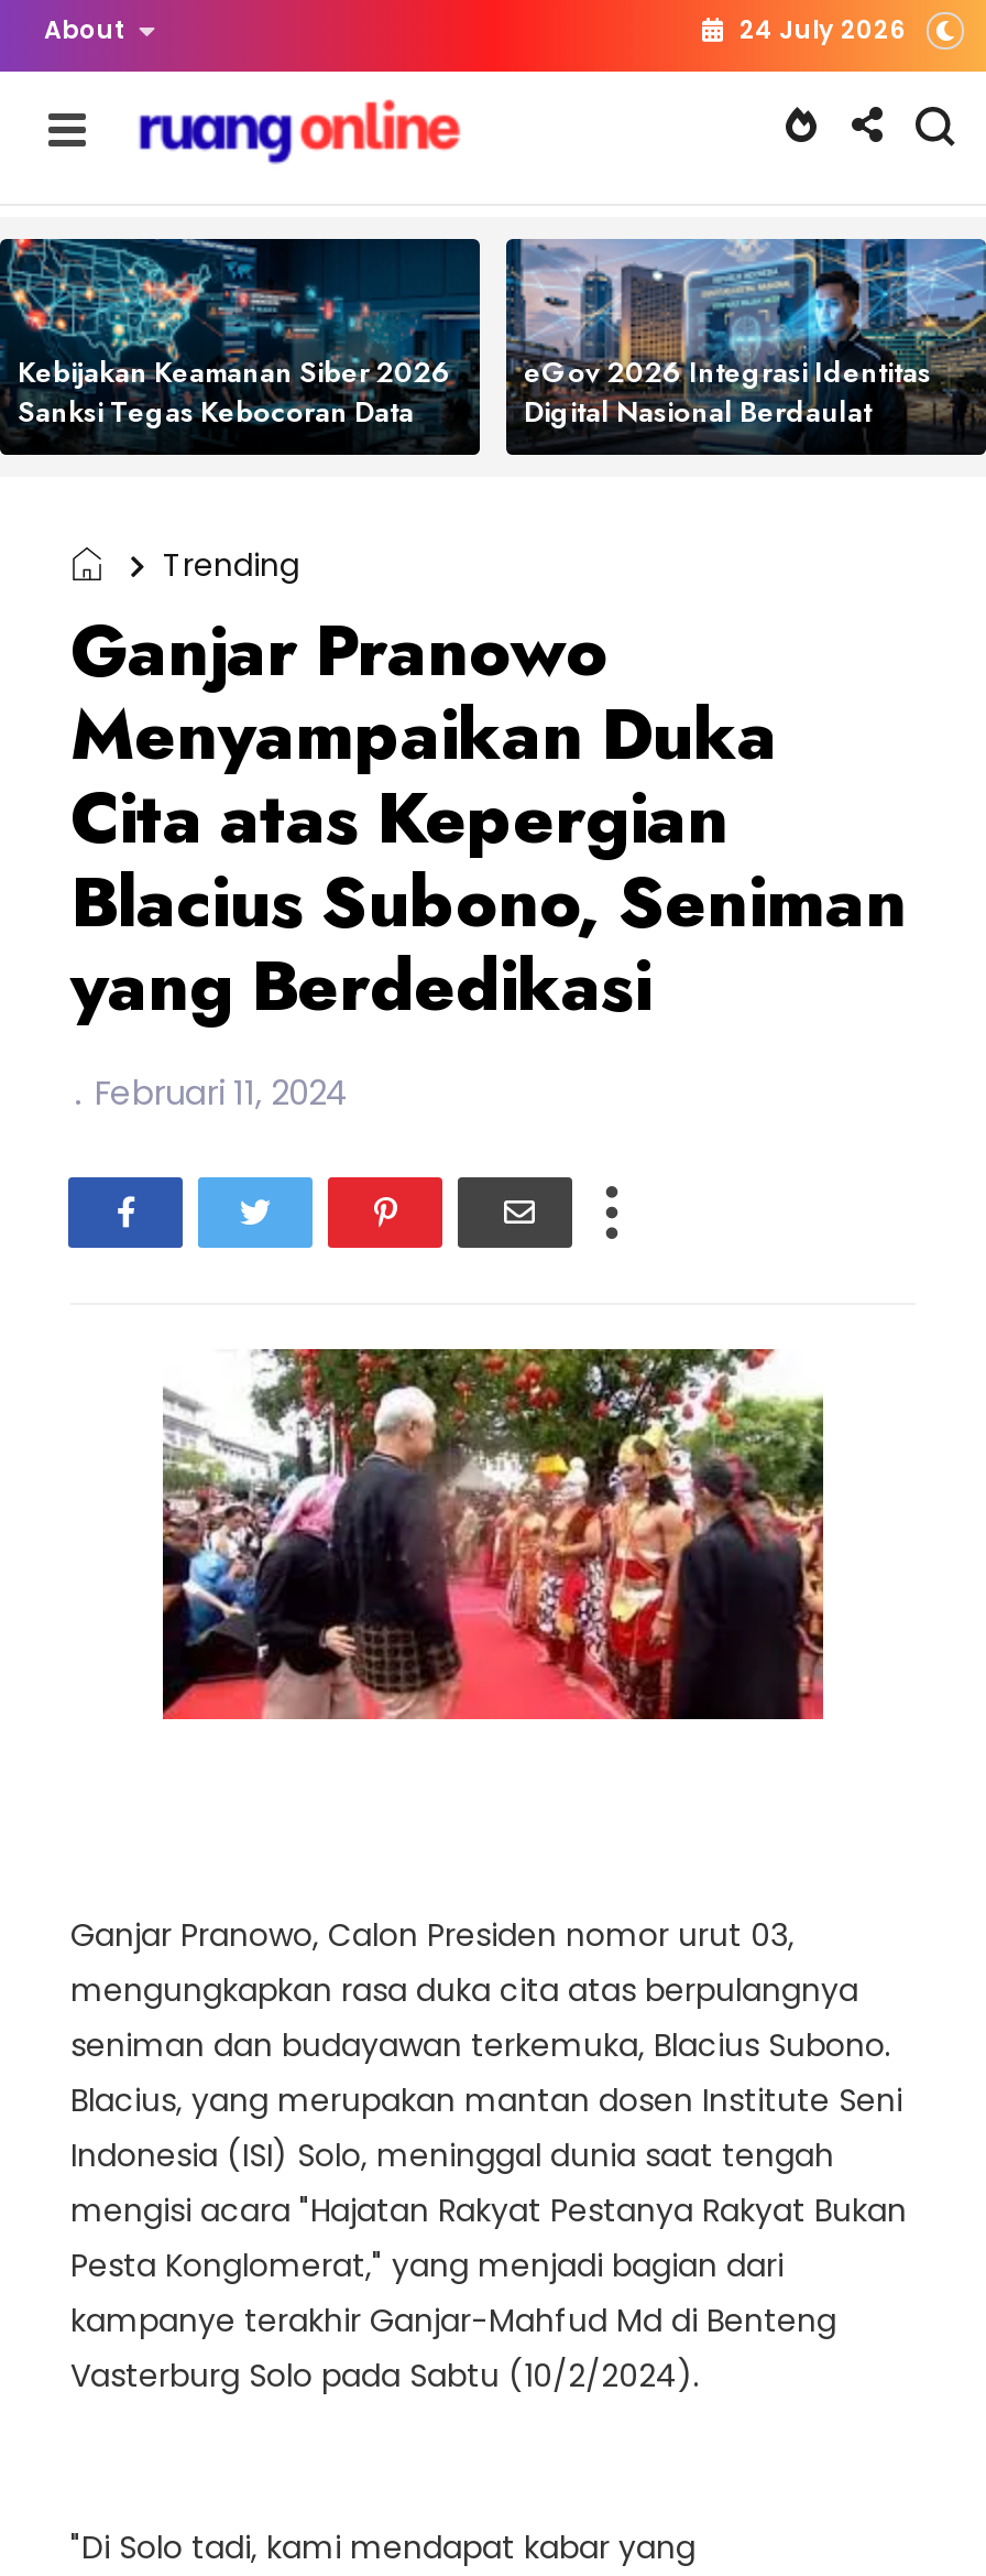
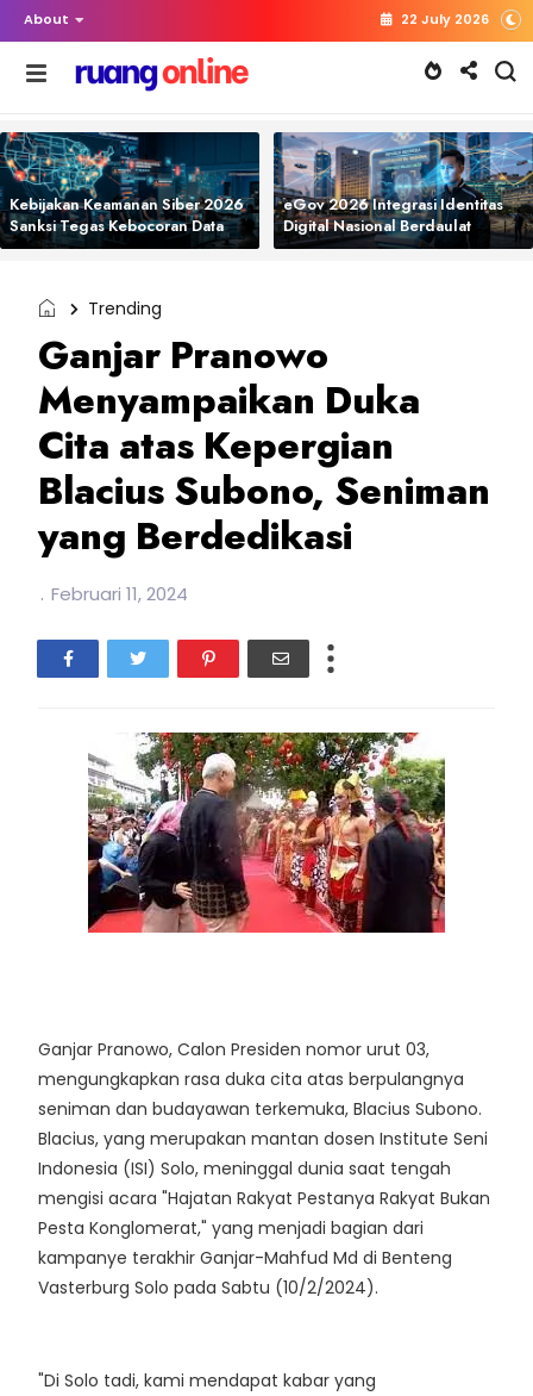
[739,12,905,47] 24 July 2026 -> [401,10,489,29] 22 July 2026

